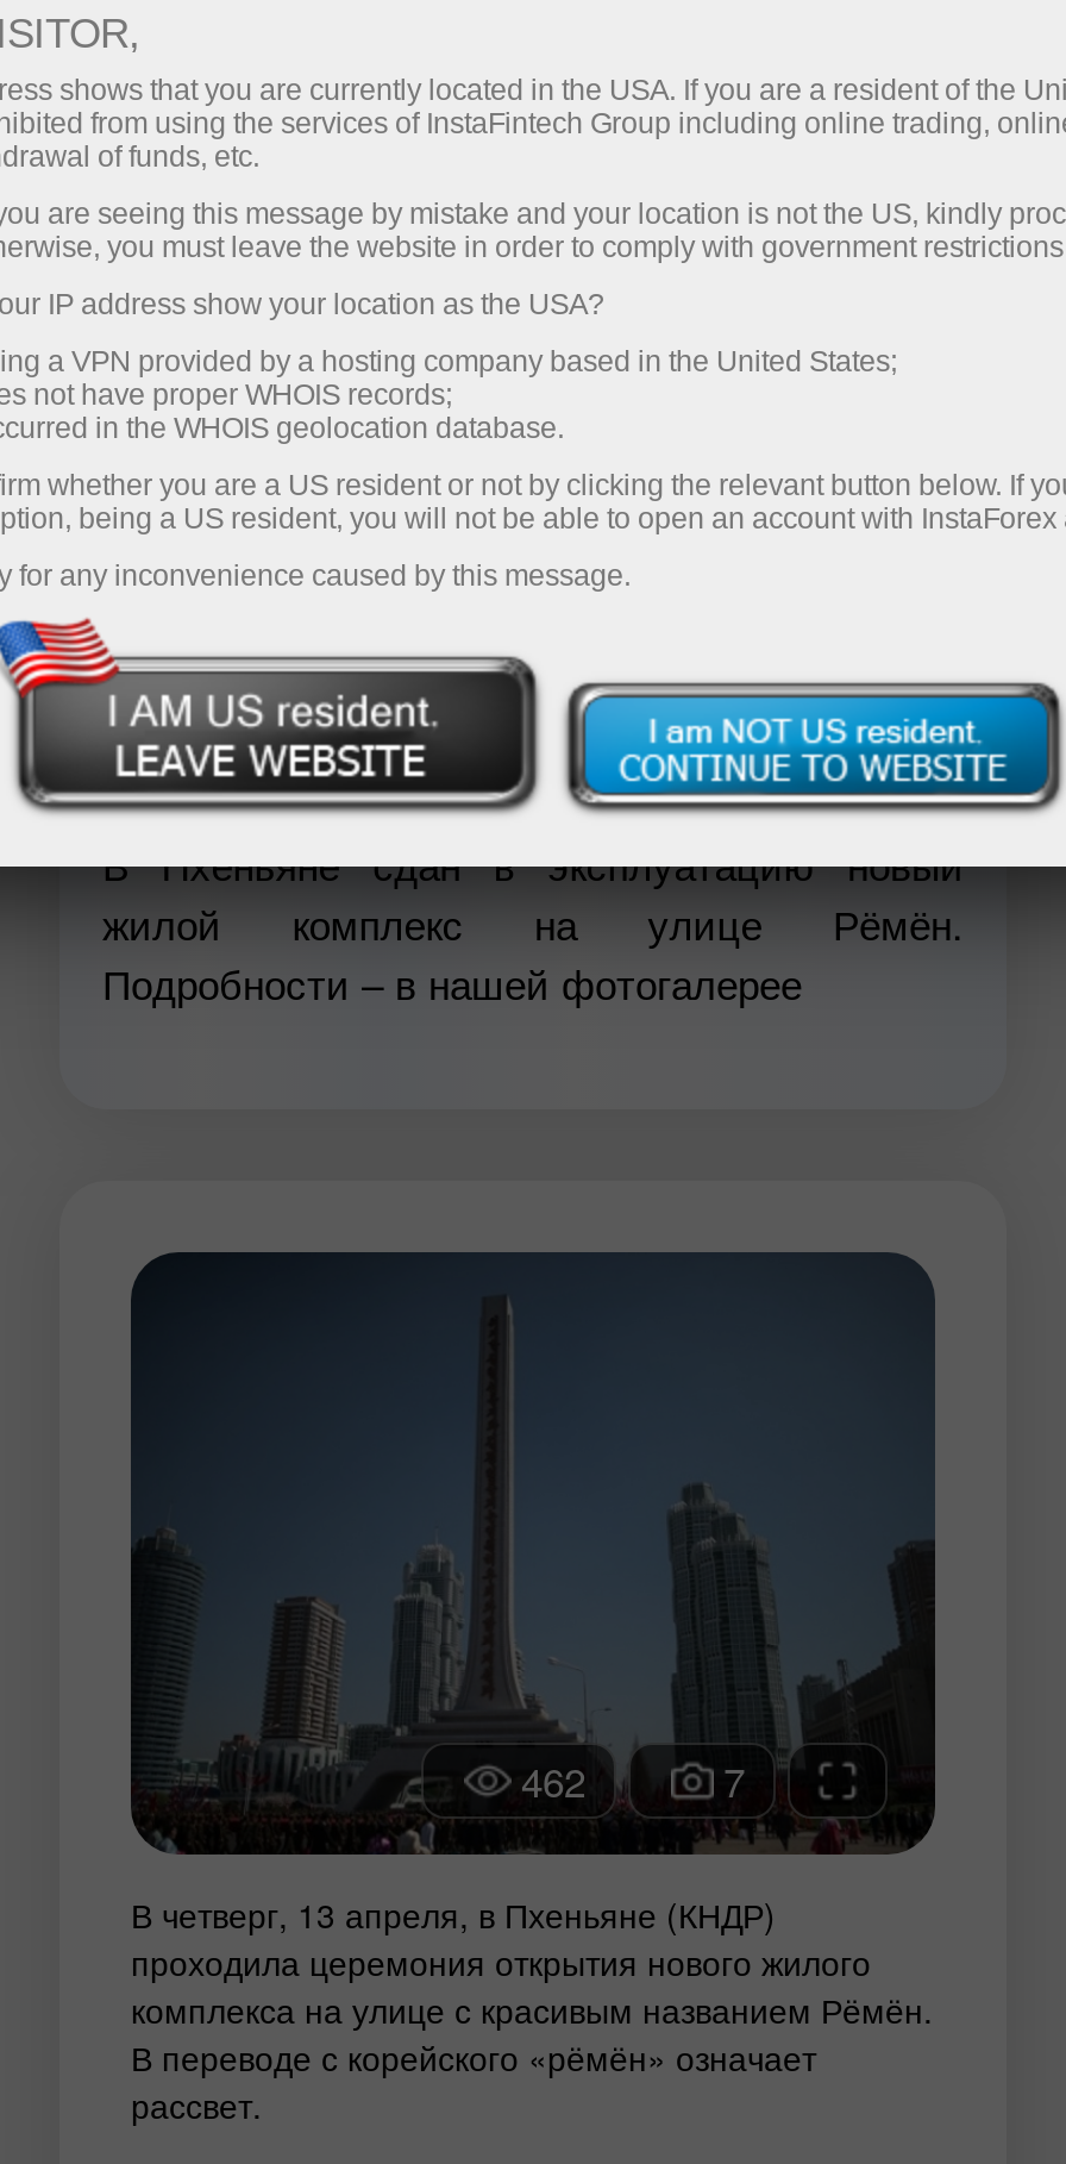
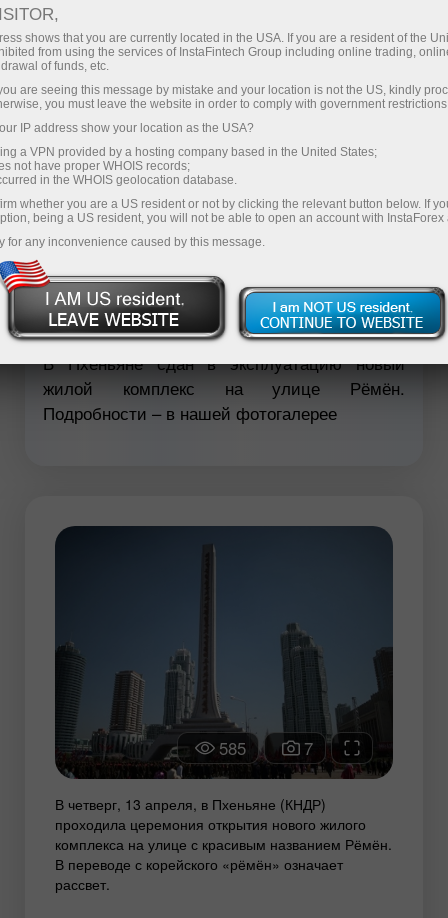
[521,1753,585,1810] 462 -> [219,736,246,760] 585

